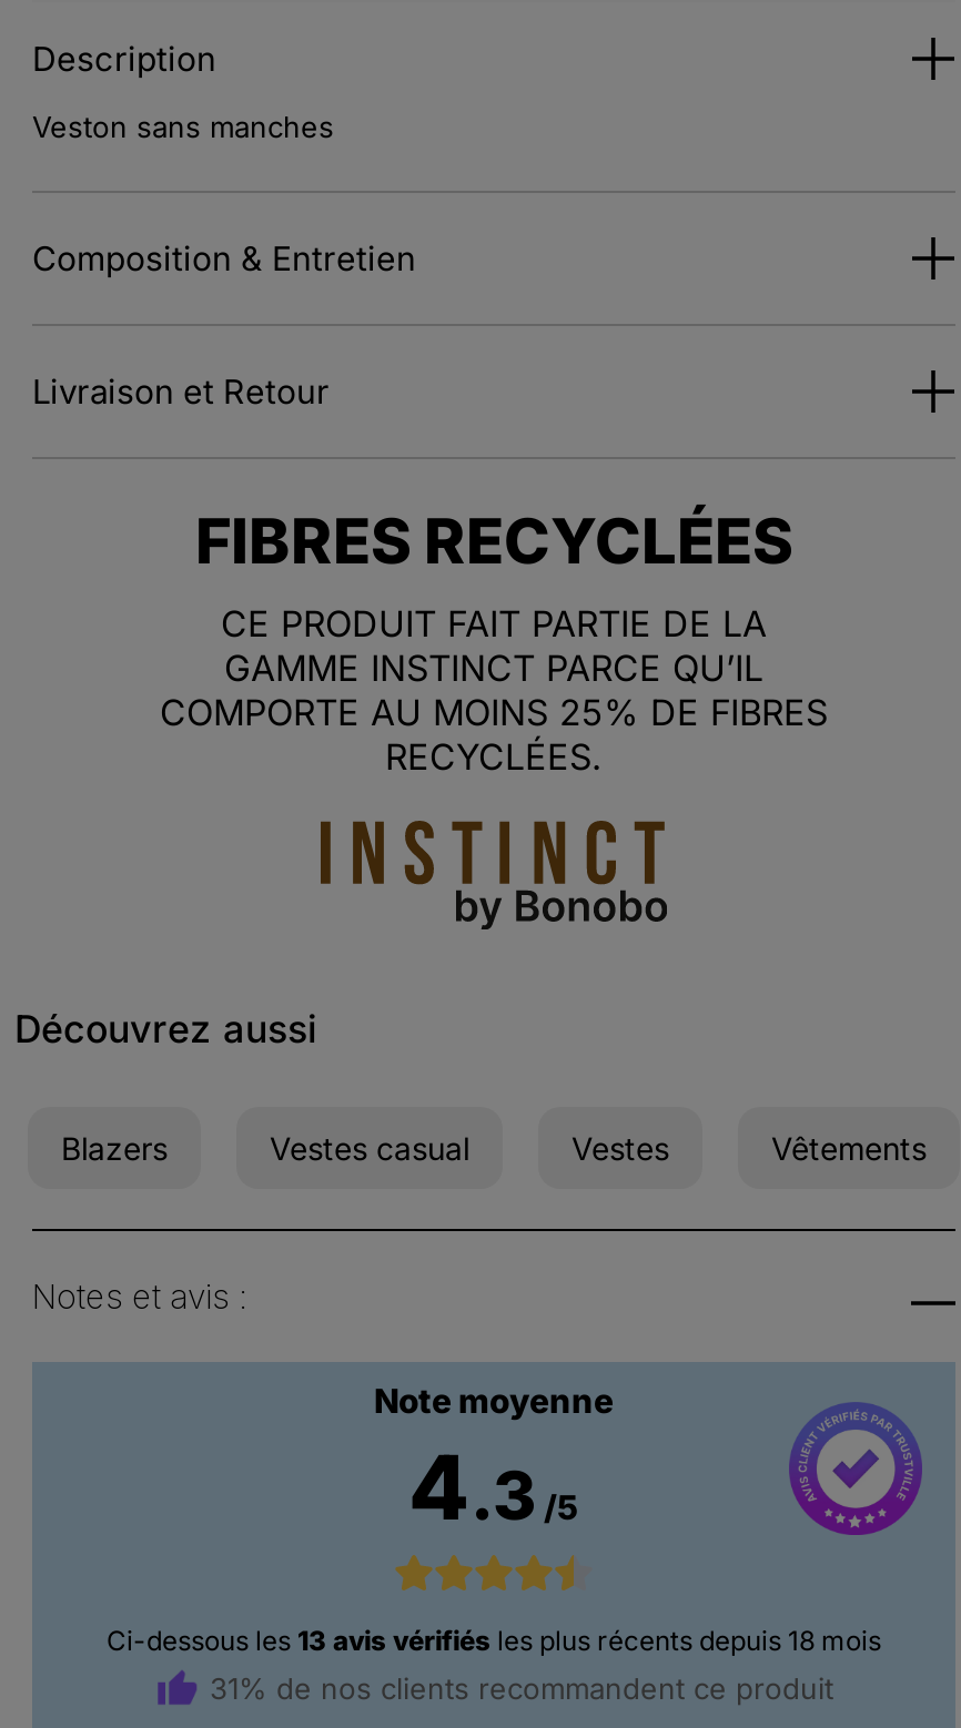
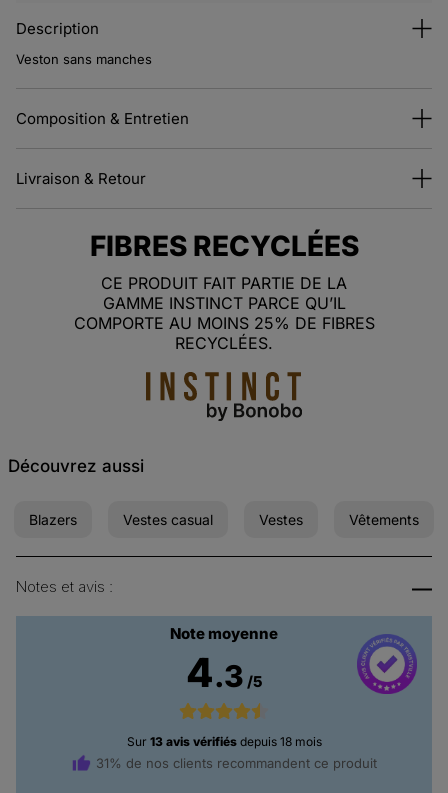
[32,371,330,413] Livraison et Retour -> [16,169,146,188] Livraison & Retour
[107,1623,881,1656] Ci-dessous les 13 avis vérifiés les plus récents depuis 18 mois -> [126,734,321,749] Sur 13 avis vérifiés depuis 18 mois

